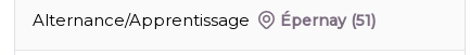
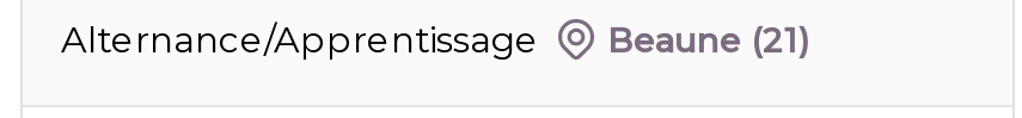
[33,10,376,30] Alternance/Apprentissage Épernay (51) -> [61,17,808,62] Alternance/Apprentissage Beaune (21)

